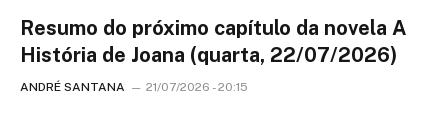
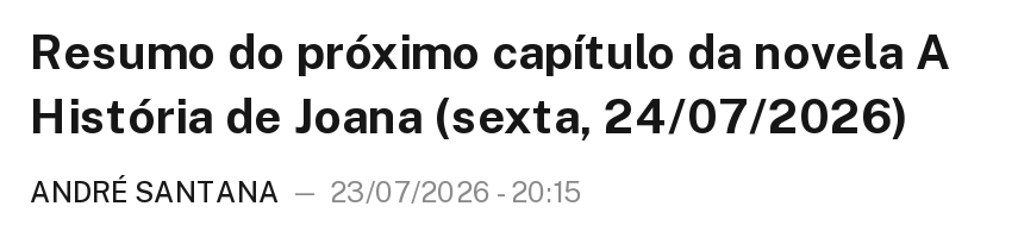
[20,43,397,67] História de Joana (quarta, 22/07/2026) -> [30,88,908,145] História de Joana (sexta, 24/07/2026)
[20,80,248,94] ANDRÉ SANTANA 21/07/2026 - 20:15 -> [30,176,582,210] ANDRÉ SANTANA 23/07/2026 - 20:15

